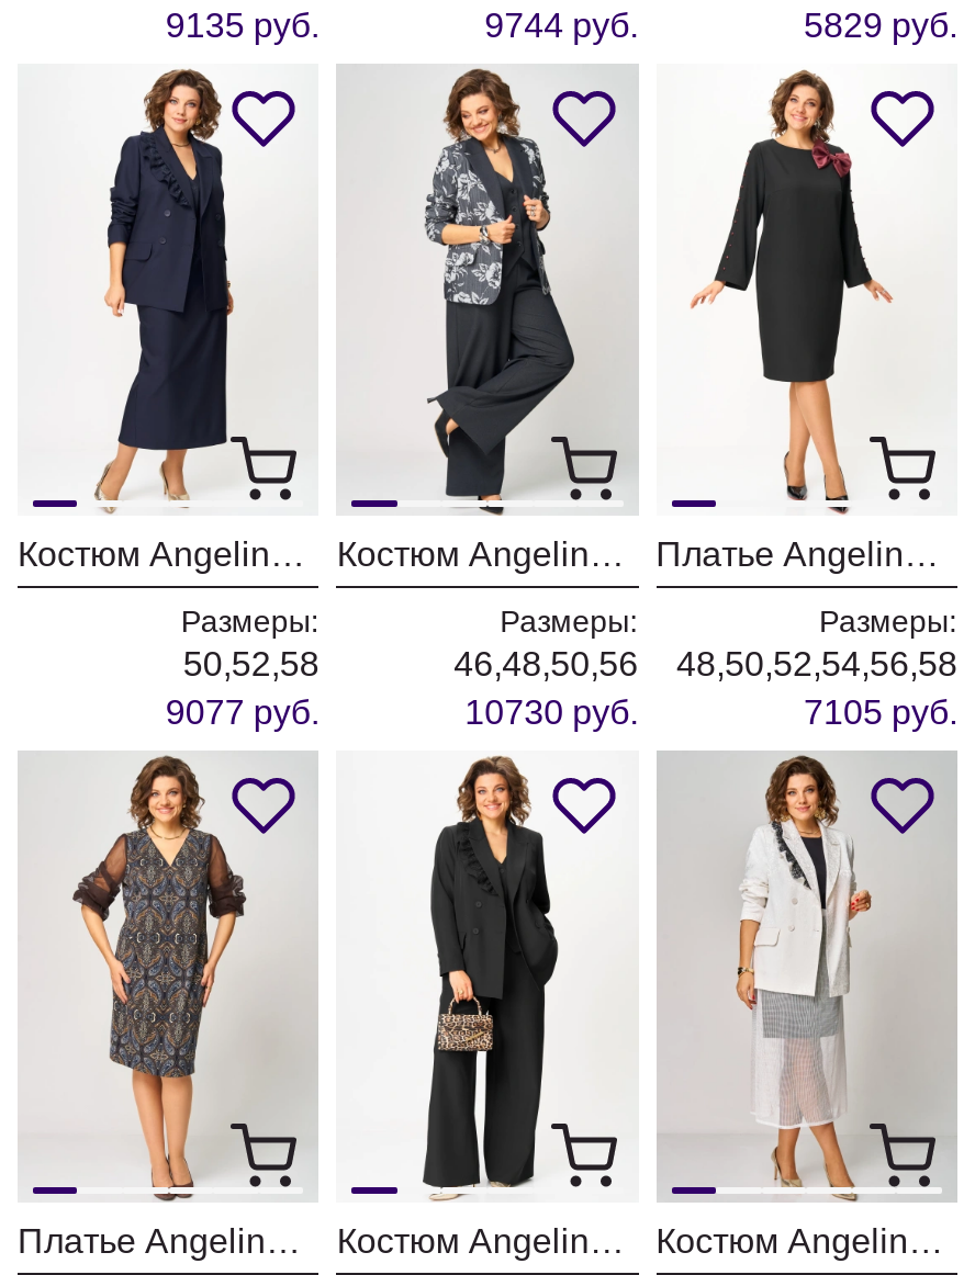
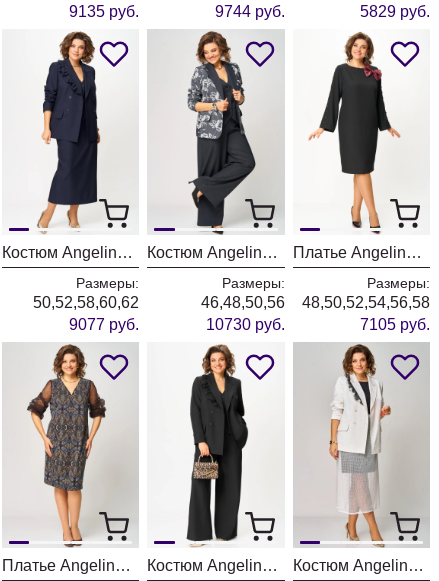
[183,645,319,682] 50,52,58 -> [33,294,139,311] 50,52,58,60,62

